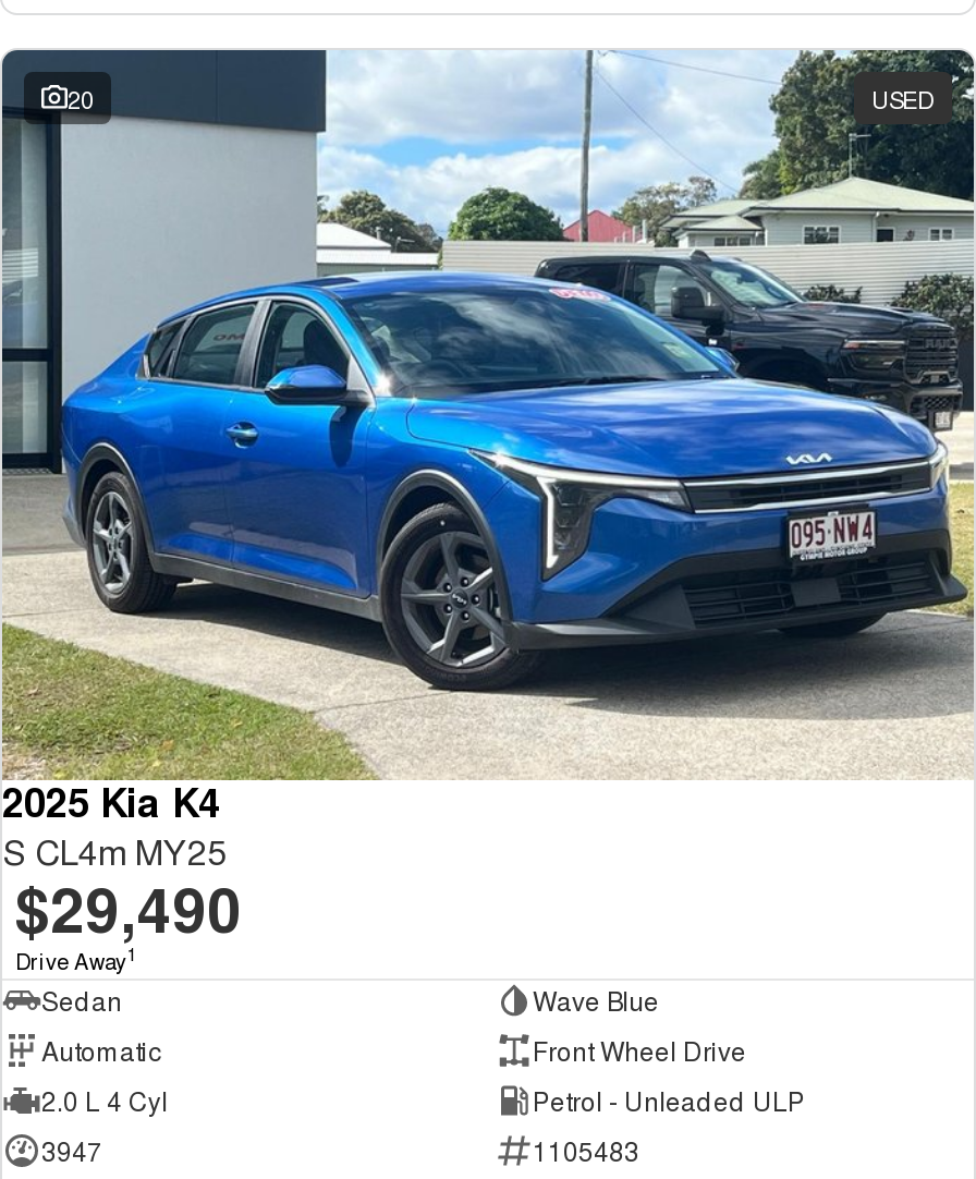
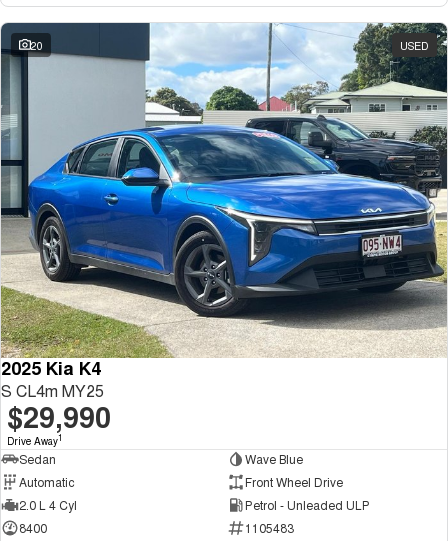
[15,863,242,952] $29,490 -> [7,396,111,437] $29,990
[41,1132,102,1169] 3947 -> [19,519,47,536] 8400

